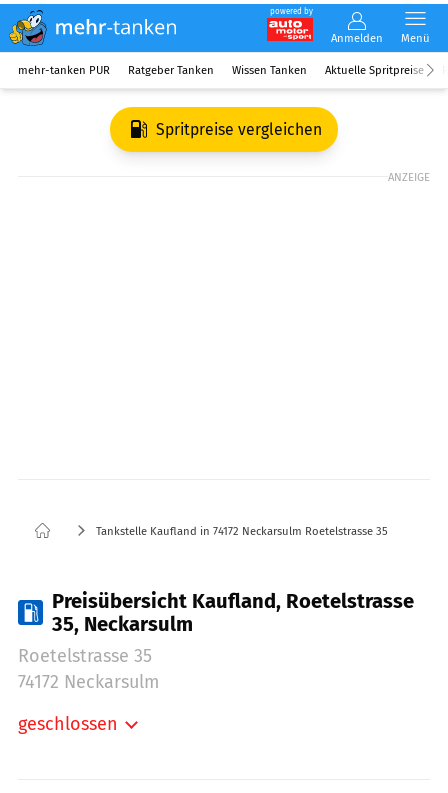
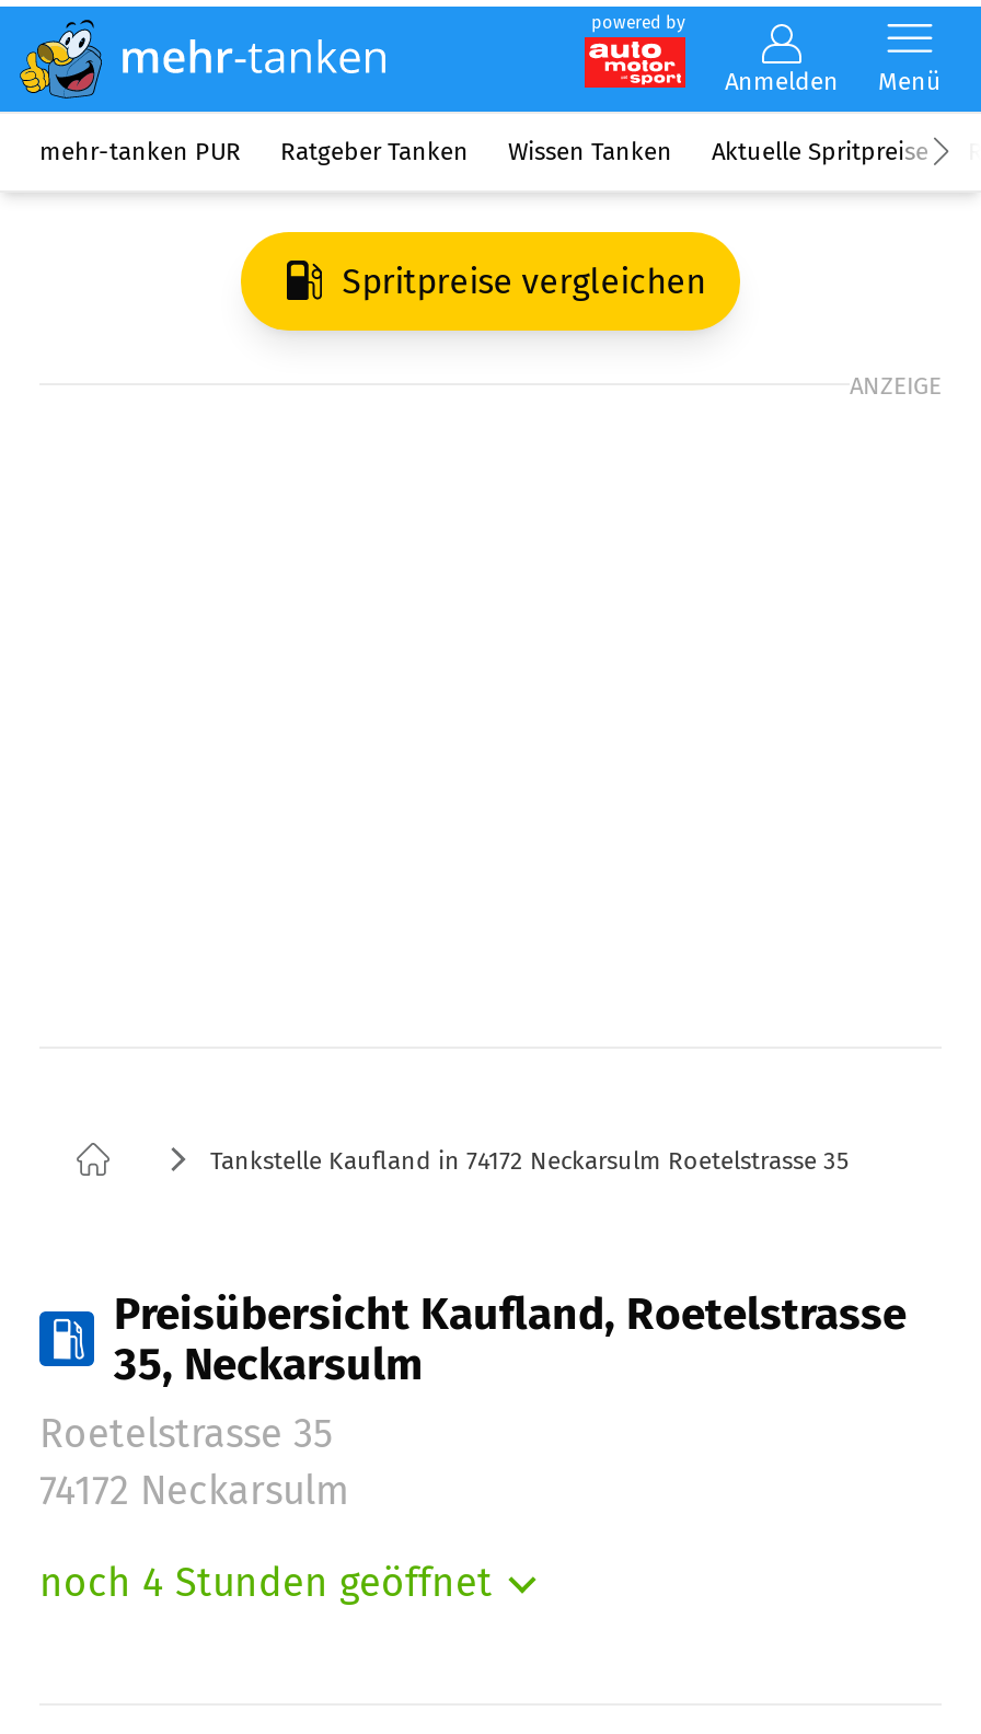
[18,713,118,735] geschlossen -> [39,1560,493,1608] noch 4 Stunden geöffnet

